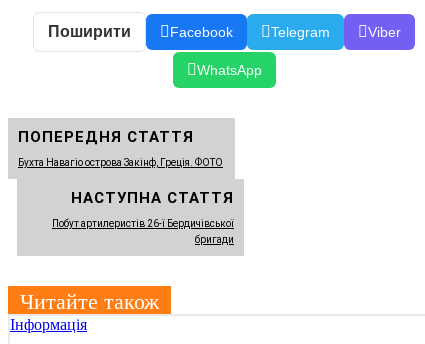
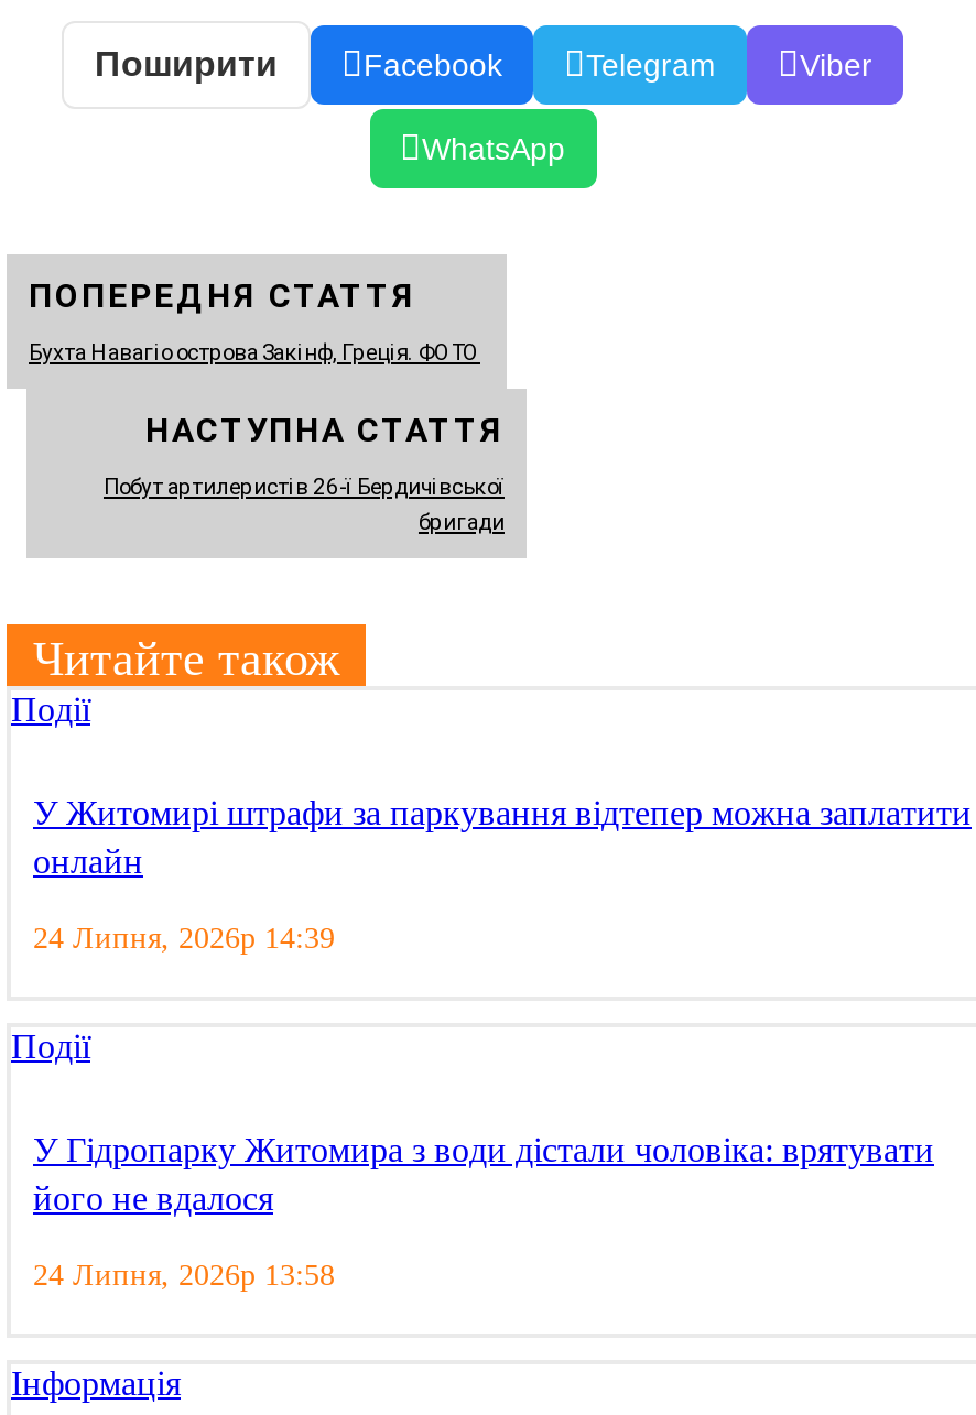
none -> [11,690,972,1291] Події | У Житомирі штрафи за паркування відтепер можна заплатити | онлайн | 24 Липня, 2026р 14:39 | Події | У Гідропарку Житомира з води дістали чоловіка: врятувати | його не вдалося | 24 Липня, 2026р 13:58

